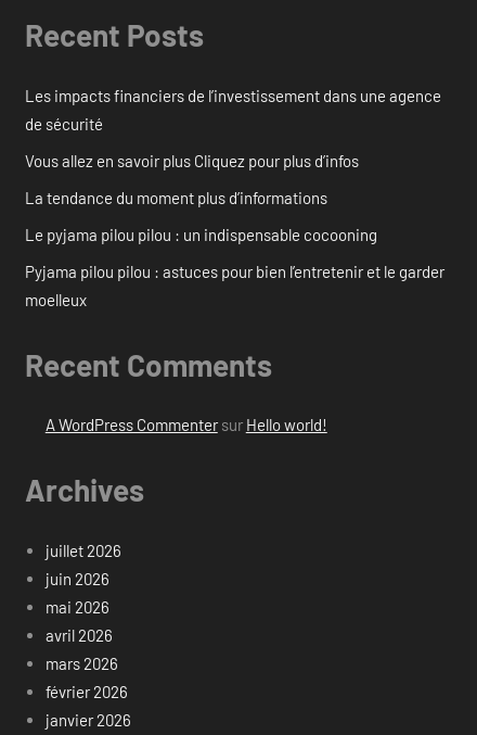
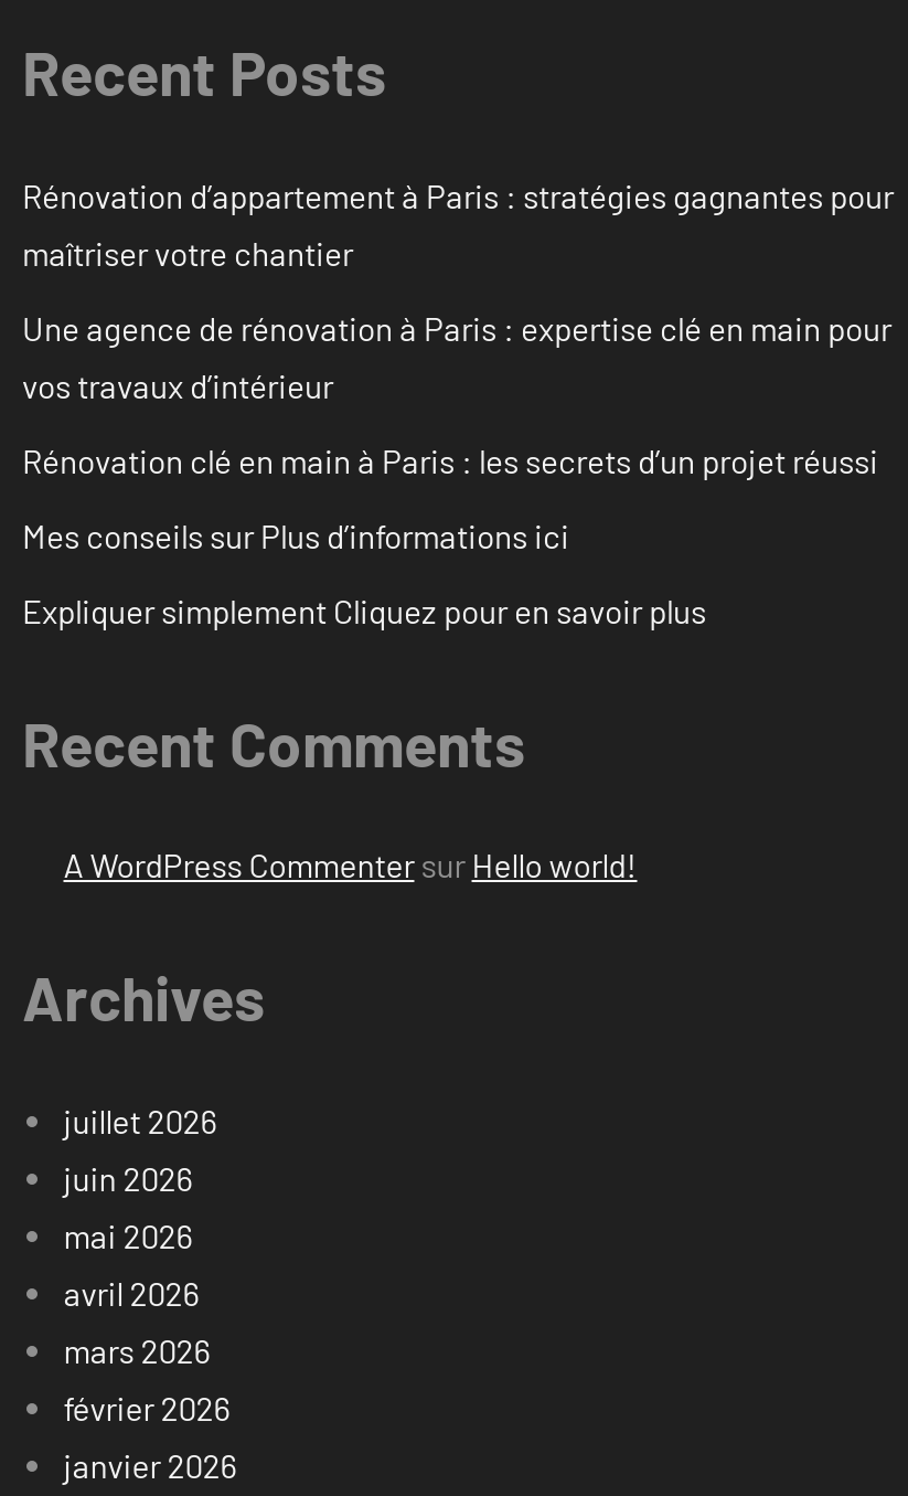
[25,86,441,133] Les impacts financiers de l’investissement dans une agence | de sécurité -> [22,175,894,272] Rénovation d’appartement à Paris : stratégies gagnantes pour | maîtriser votre chantier
[25,151,359,170] Vous allez en savoir plus Cliquez pour plus d’infos -> [22,308,891,405] Une agence de rénovation à Paris : expertise clé en main pour | vos travaux d’intérieur
[25,188,327,207] La tendance du moment plus d’informations -> [22,440,878,480] Rénovation clé en main à Paris : les secrets d’un projet réussi
[25,225,377,244] Le pyjama pilou pilou : un indispensable cocooning -> [22,515,569,555] Mes conseils sur Plus d’informations ici
[25,261,444,309] Pyjama pilou pilou : astuces pour bien l’entretenir et le garder | moelleux -> [22,590,706,630] Expliquer simplement Cliquez pour en savoir plus

